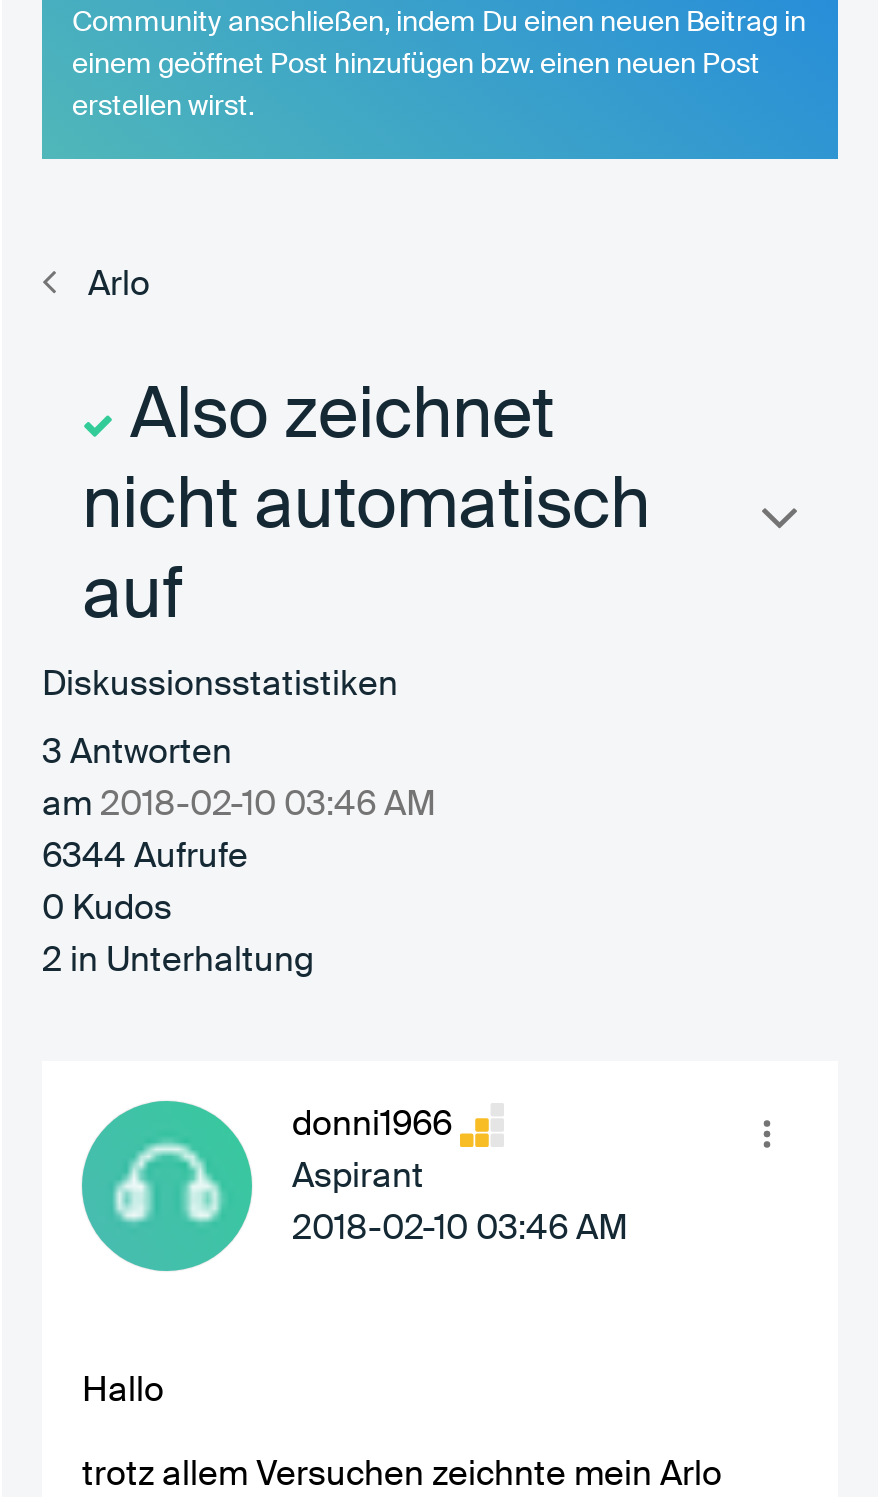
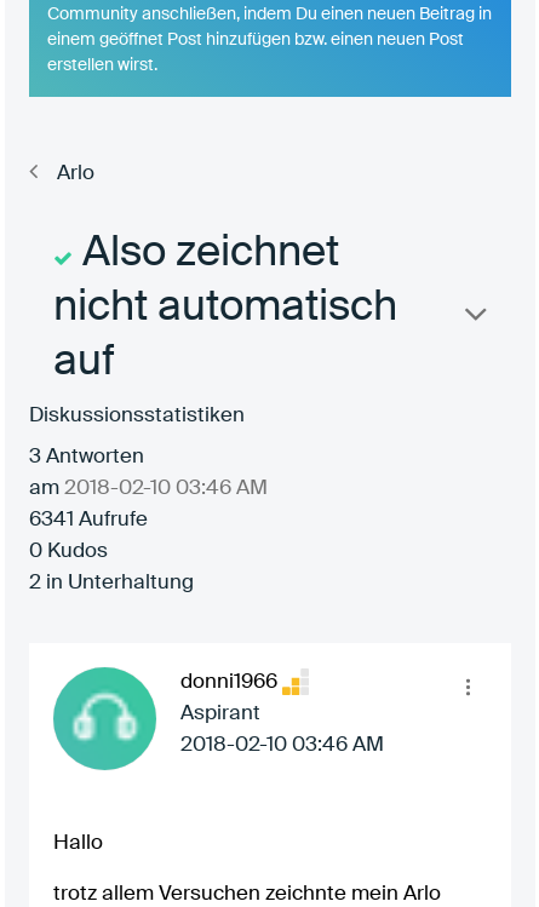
[42,841,248,875] 6344 Aufrufe -> [29,510,148,530] 6341 Aufrufe

